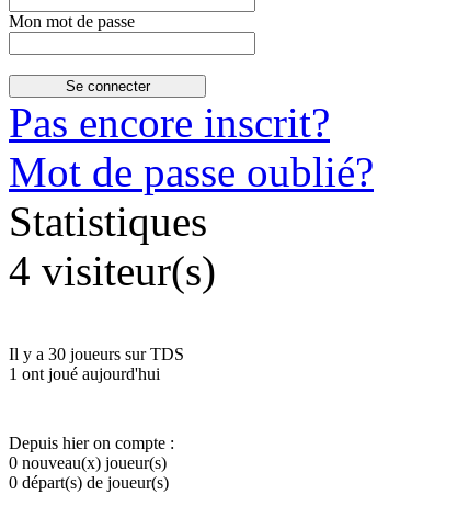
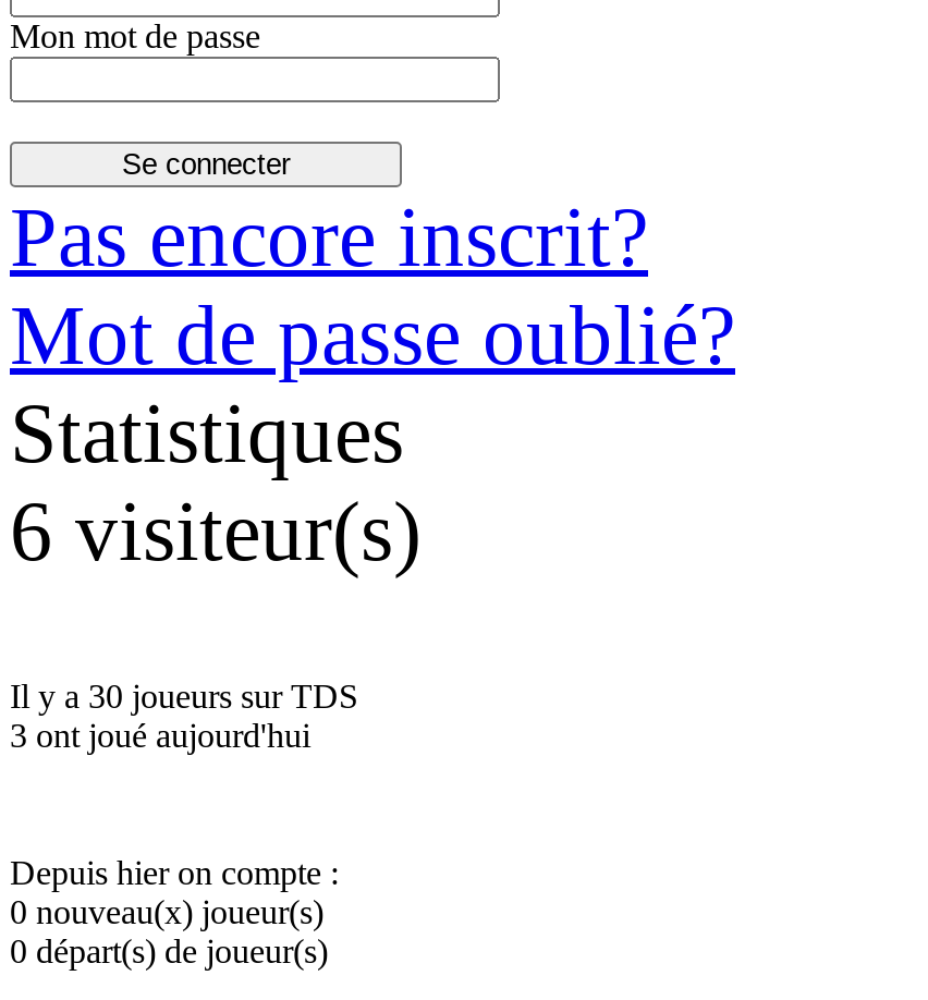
[9,247,216,294] 4 visiteur(s) -> [10,484,422,577] 6 visiteur(s)
[9,364,160,383] 1 ont joué aujourd'hui -> [10,717,310,754] 3 ont joué aujourd'hui

